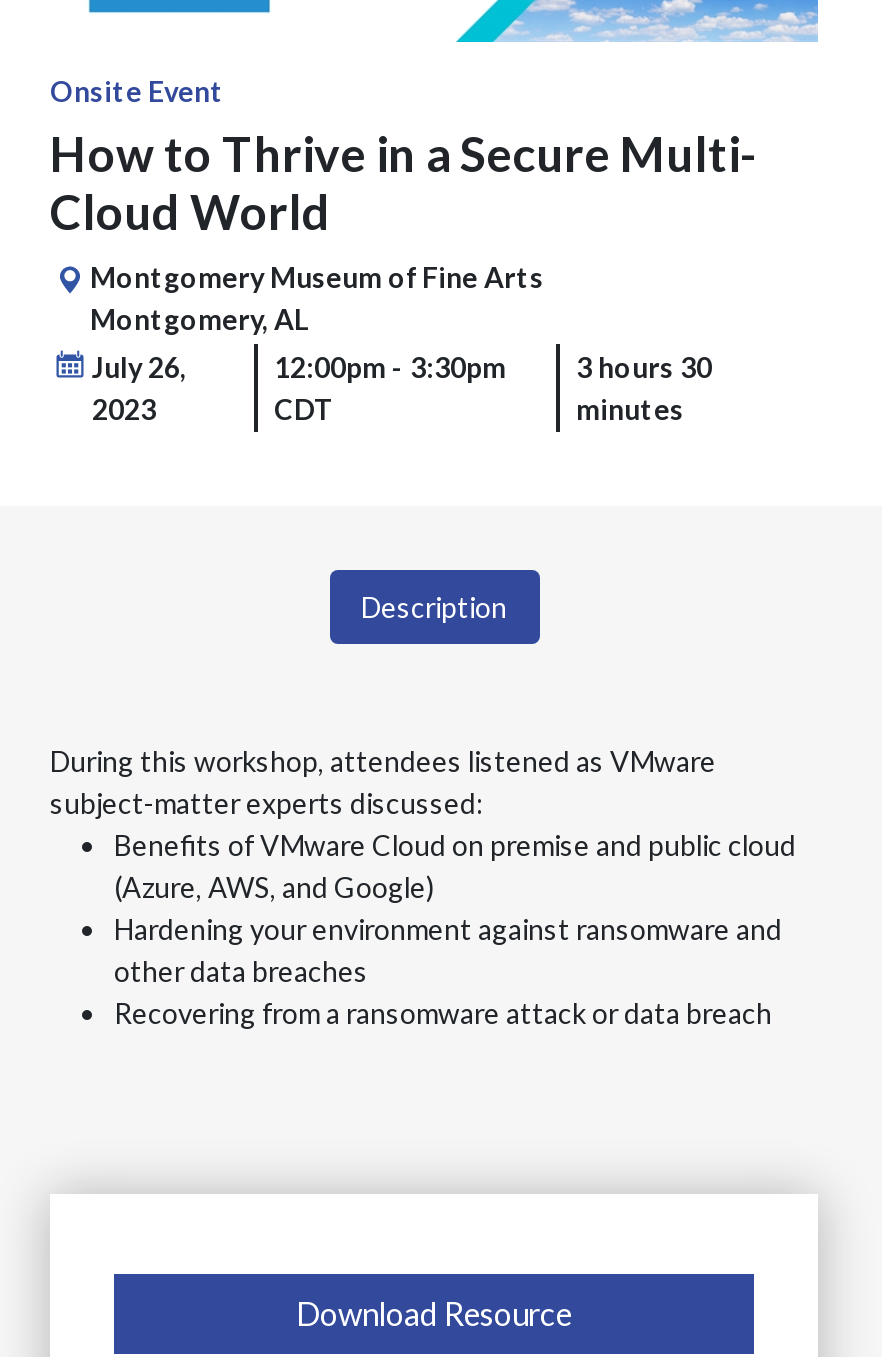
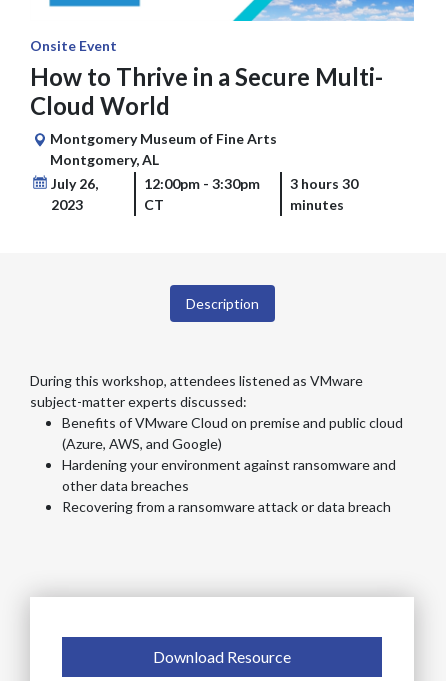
[274,391,334,425] CDT -> [144,195,164,212] CT

